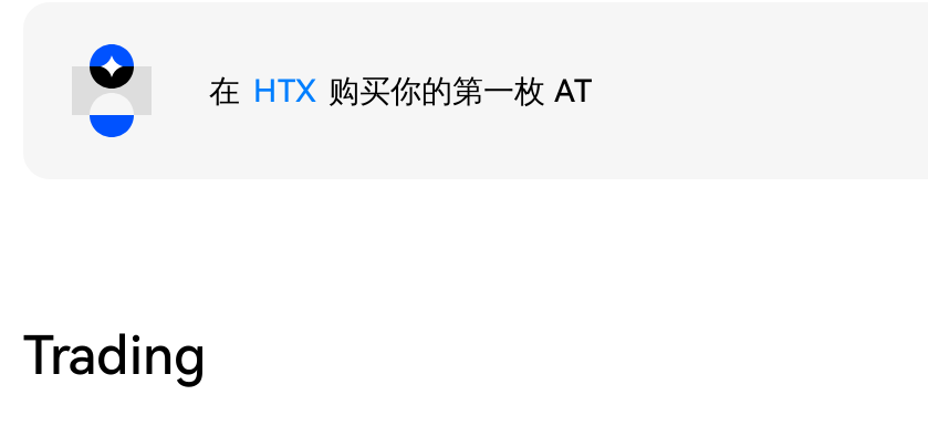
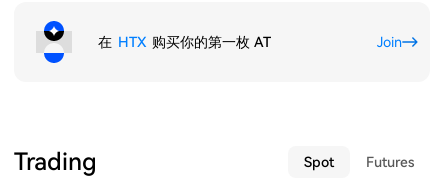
none -> [377,34,402,50] Join
none -> [304,154,414,170] Spot | Futures

